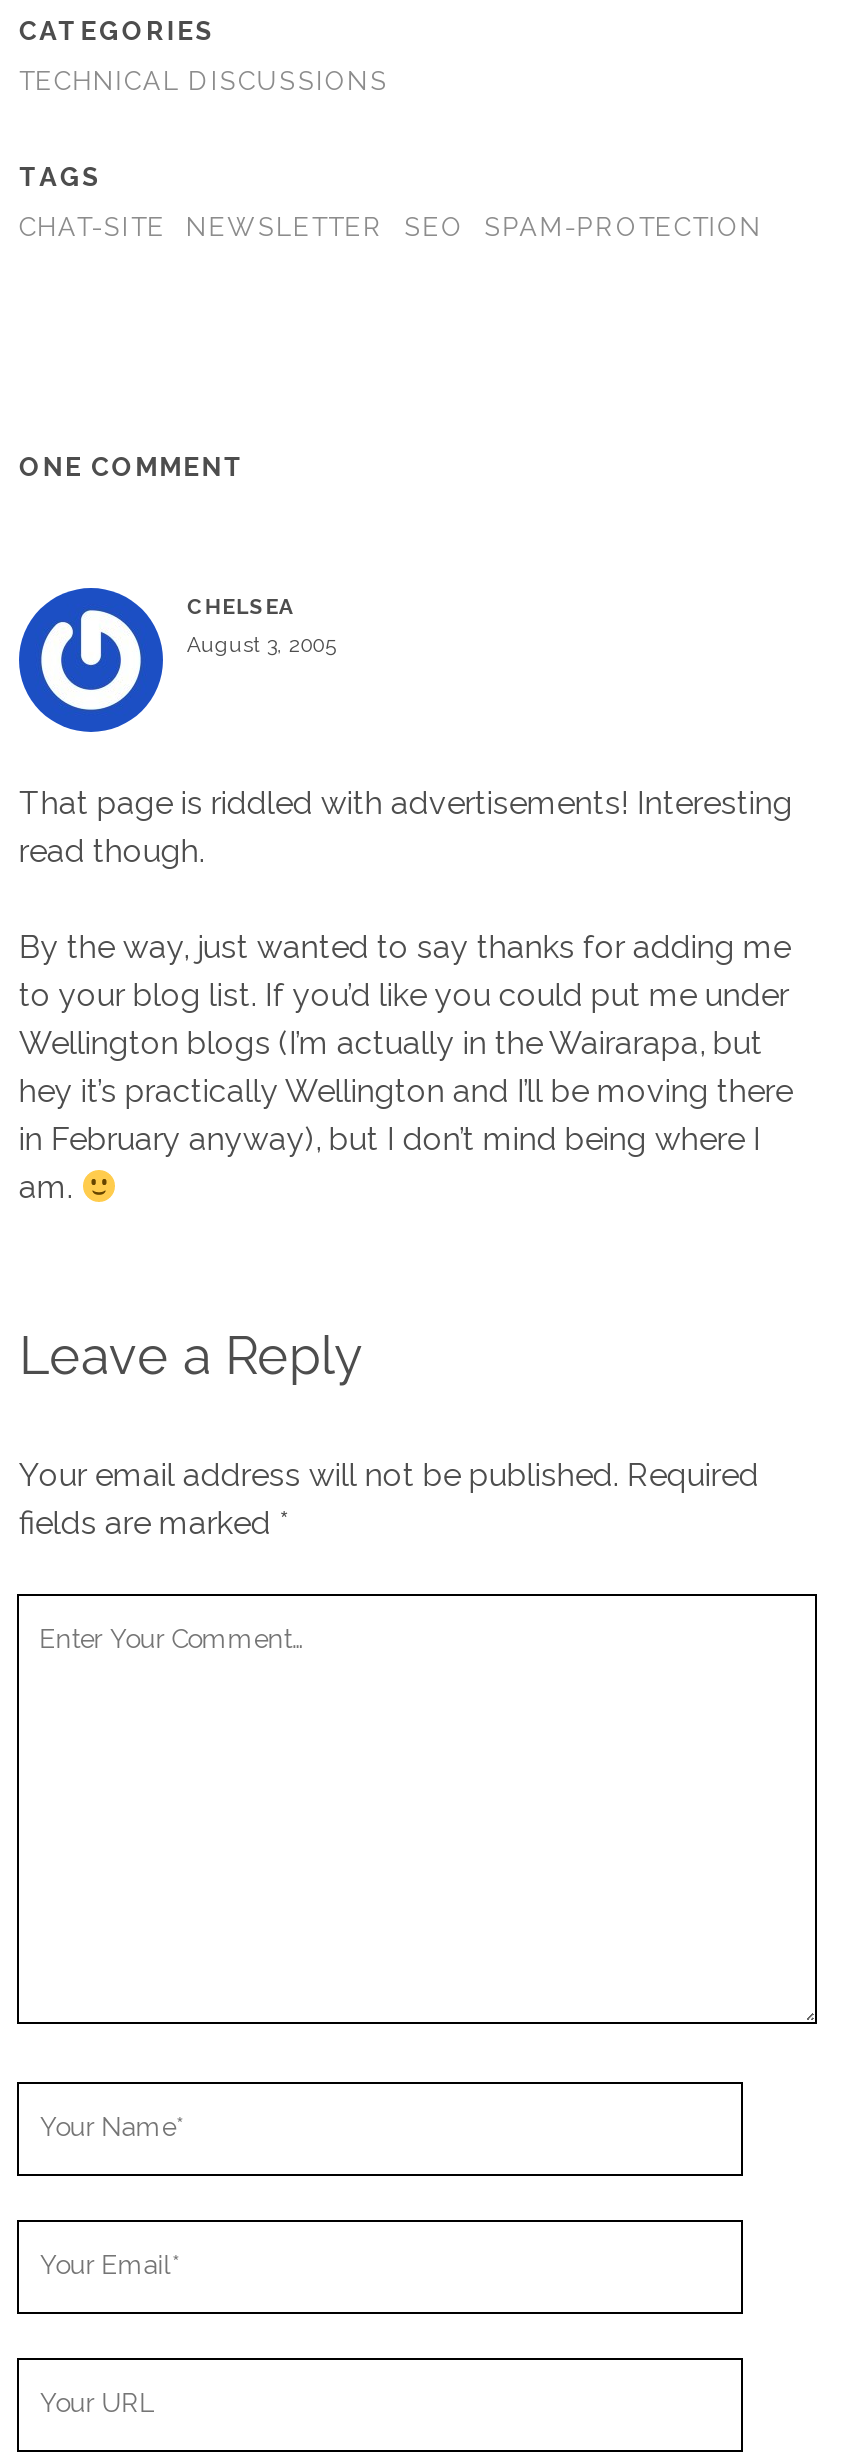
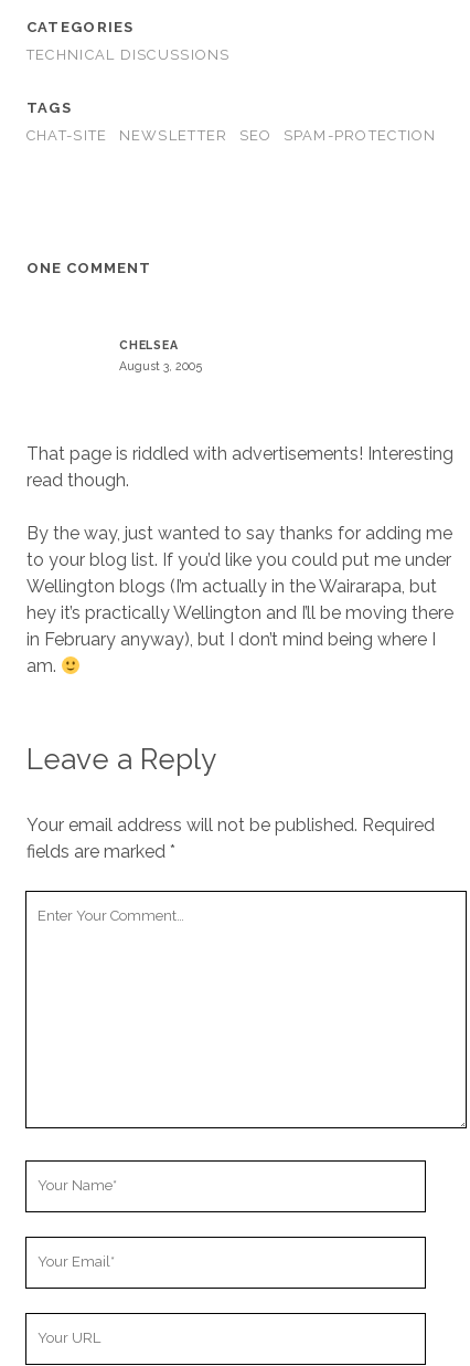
[17,586,165,734] [image] -> none

